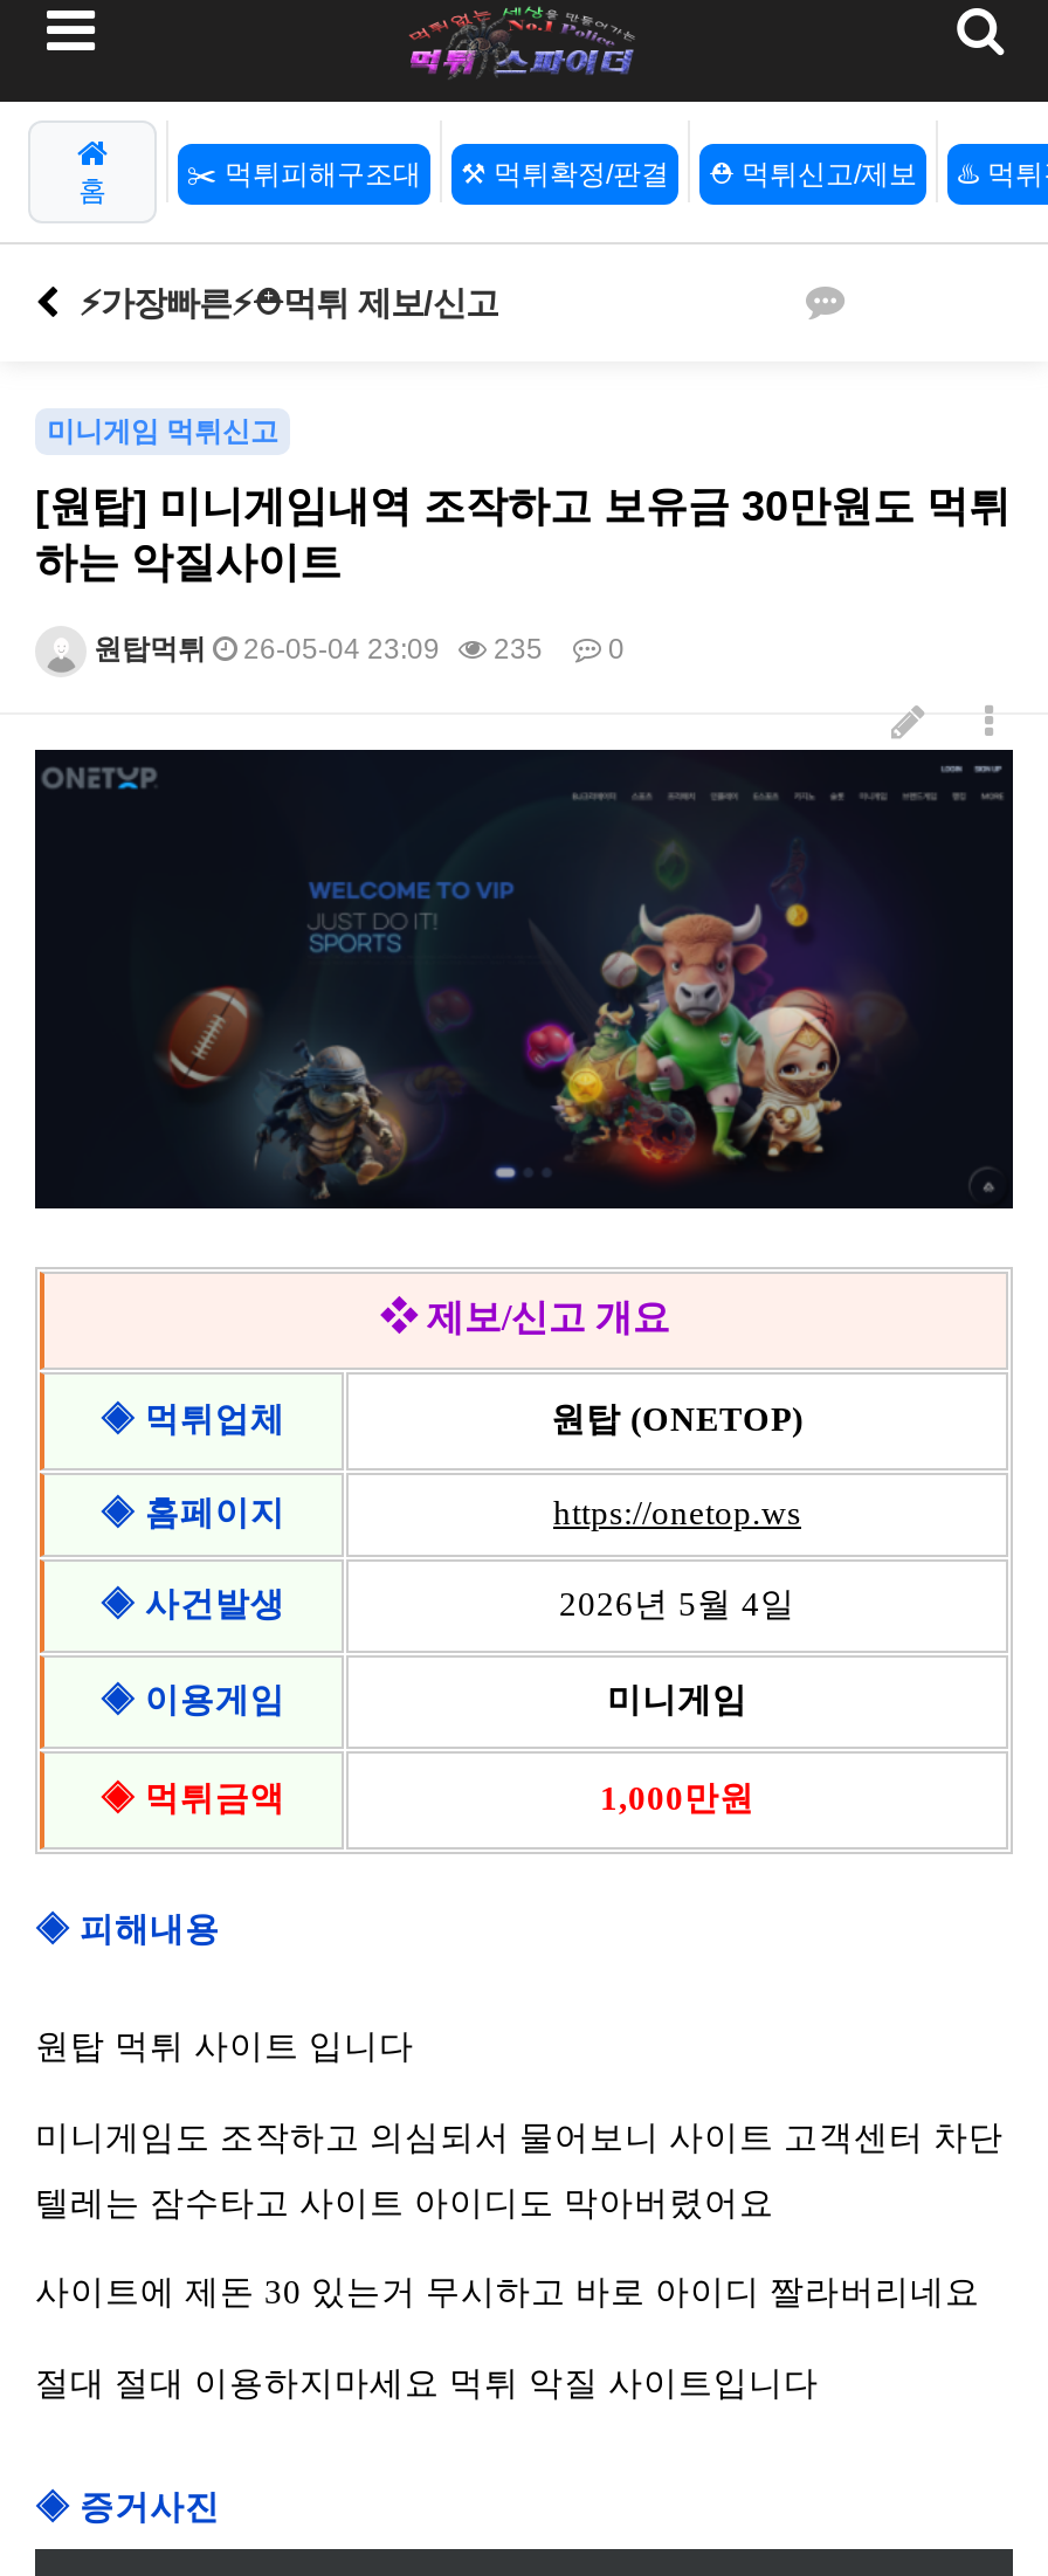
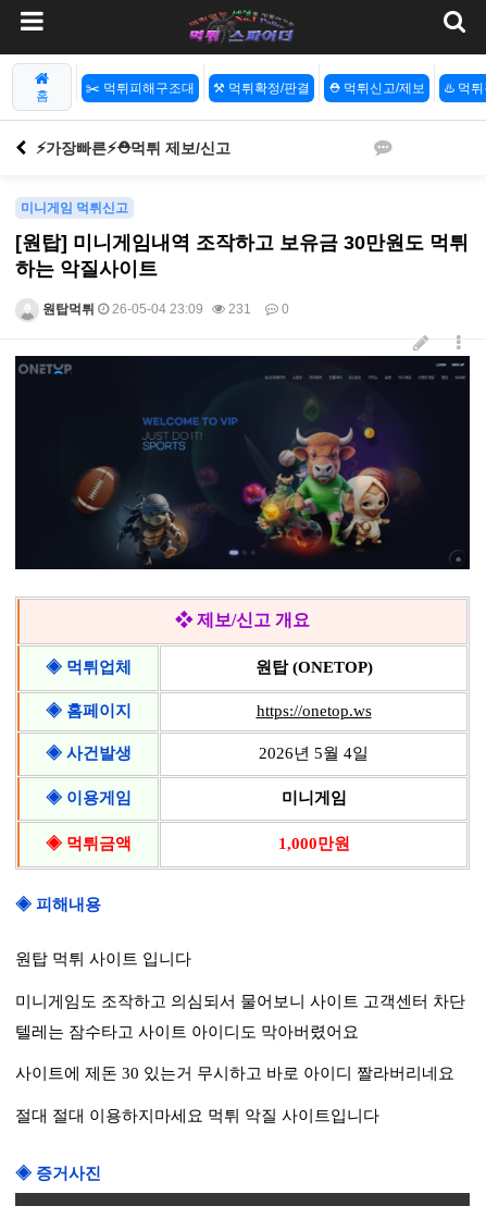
[87,633,625,666] 원탑먹튀 26-05-04 23:09 235 0 -> [39,301,289,317] 원탑먹튀 26-05-04 23:09 231 0

